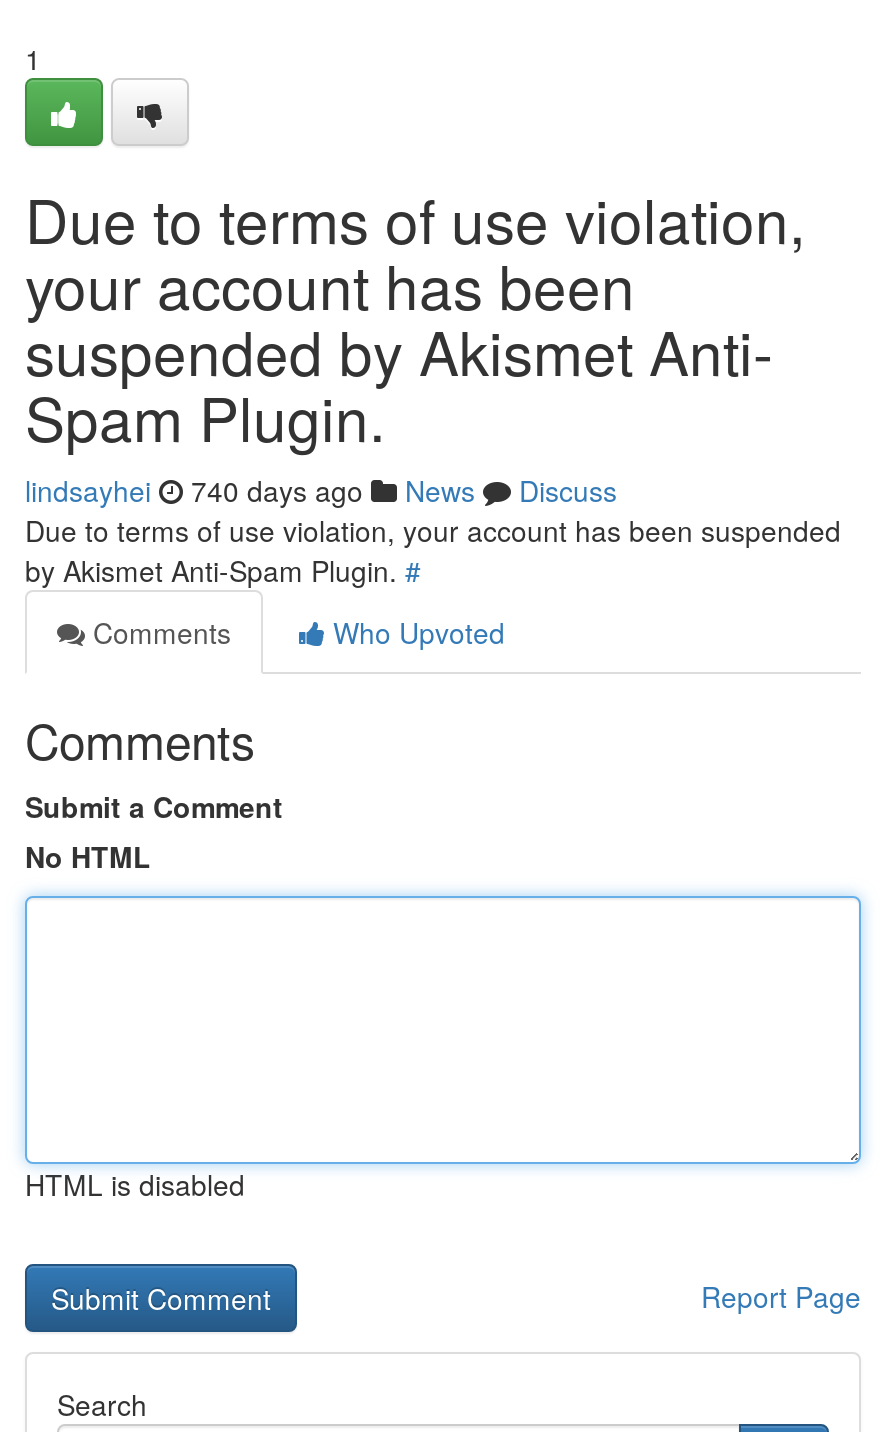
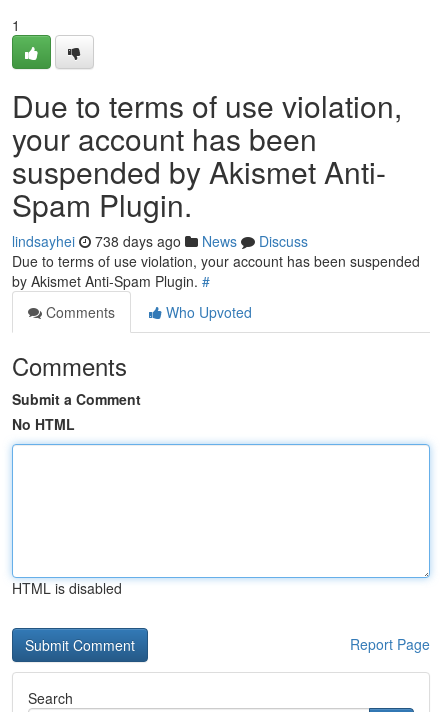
[25,470,617,510] lindsayhei 740 days ago News Discuss -> [12,231,308,251] lindsayhei 738 days ago News Discuss

